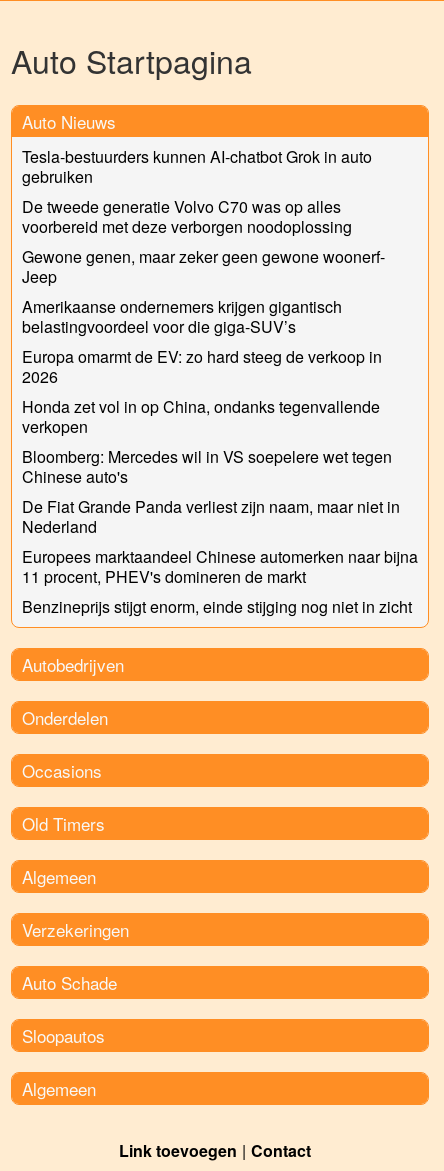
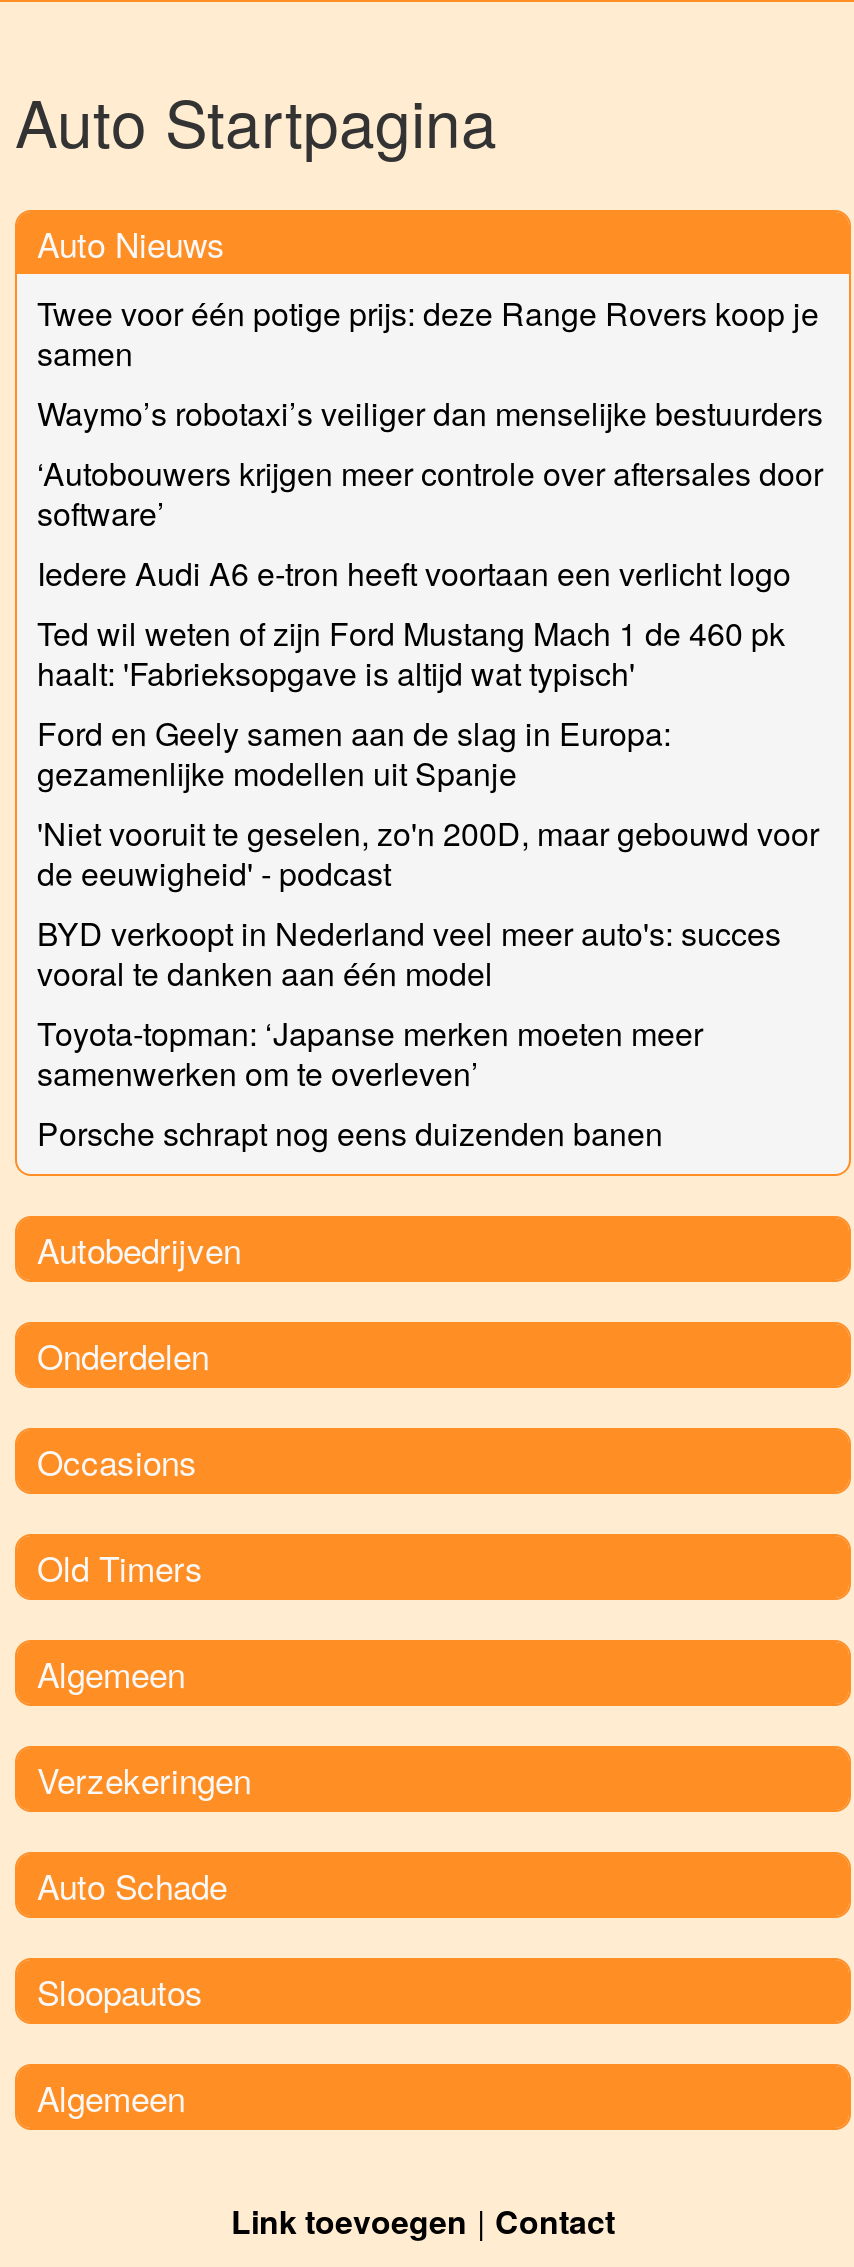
[22,145,418,618] Tesla-bestuurders kunnen AI-chatbot Grok in auto | gebruiken | De tweede generatie Volvo C70 was op alles | voorbereid met deze verborgen noodoplossing | Gewone genen, maar zeker geen gewone woonerf- | Jeep | Amerikaanse ondernemers krijgen gigantisch | belastingvoordeel voor die giga-SUV’s | Europa omarmt de EV: zo hard steeg de verkoop in | 2026 | Honda zet vol in op China, ondanks tegenvallende | verkopen | Bloomberg: Mercedes wil in VS soepelere wet tegen | Chinese auto's | De Fiat Grande Panda verliest zijn naam, maar niet in | Nederland | Europees marktaandeel Chinese automerken naar bijna | 11 procent, PHEV's domineren de markt | Benzineprijs stijgt enorm, einde stijging nog niet in zicht -> [37,290,823,1156] Twee voor één potige prijs: deze Range Rovers koop je | samen | Waymo’s robotaxi’s veiliger dan menselijke bestuurders | ‘Autobouwers krijgen meer controle over aftersales door | software’ | Iedere Audi A6 e-tron heeft voortaan een verlicht logo | Ted wil weten of zijn Ford Mustang Mach 1 de 460 pk | haalt: 'Fabrieksopgave is altijd wat typisch' | Ford en Geely samen aan de slag in Europa: | gezamenlijke modellen uit Spanje | 'Niet vooruit te geselen, zo'n 200D, maar gebouwd voor | de eeuwigheid' - podcast | BYD verkoopt in Nederland veel meer auto's: succes | vooral te danken aan één model | Toyota-topman: ‘Japanse merken moeten meer | samenwerken om te overleven’ | Porsche schrapt nog eens duizenden banen

